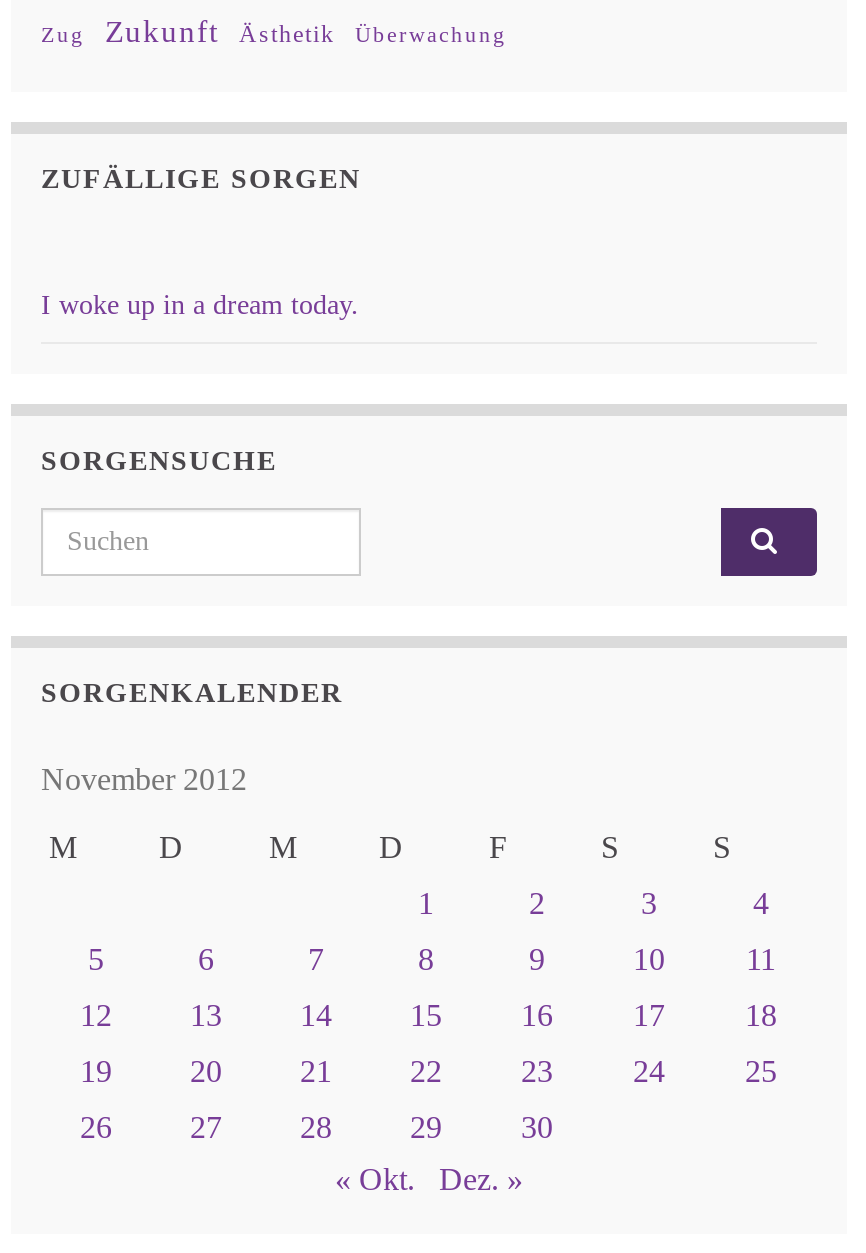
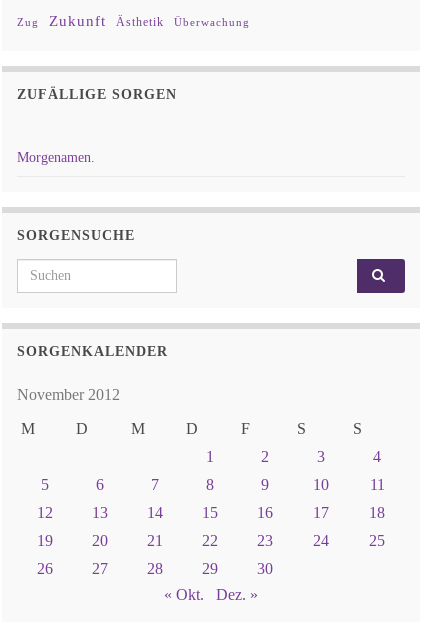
[41,291,359,321] I woke up in a dream today. -> [17,150,95,165] Morgenamen.

